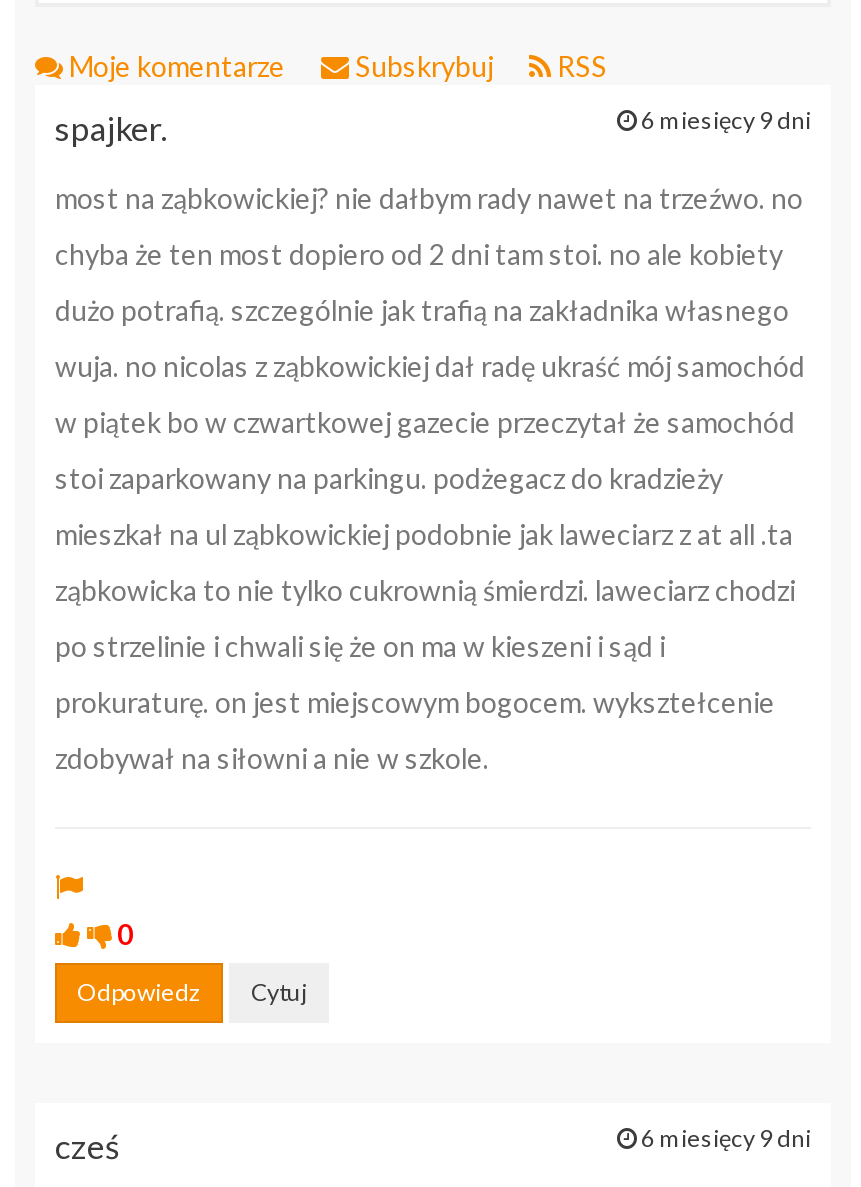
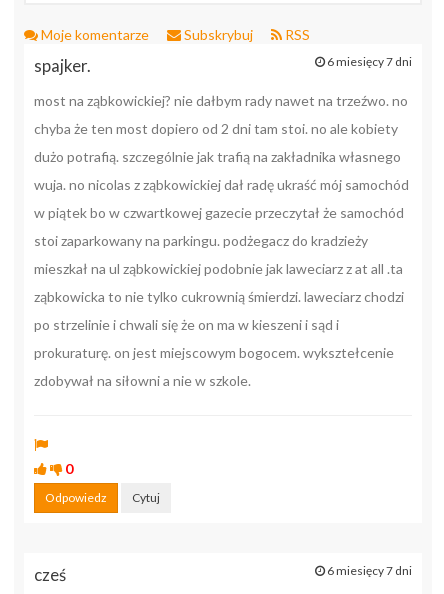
[641,104,811,134] 6 miesięcy 9 dni -> [327,54,412,69] 6 miesięcy 7 dni
[641,1122,811,1152] 6 miesięcy 9 dni -> [327,563,412,578] 6 miesięcy 7 dni

